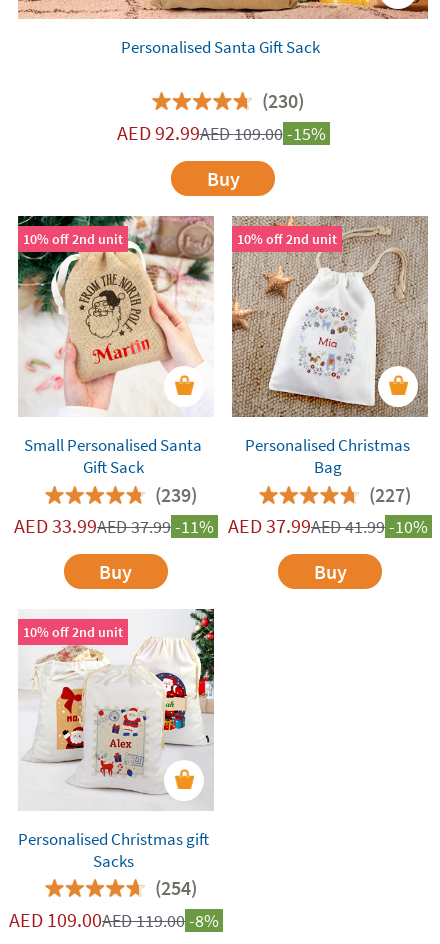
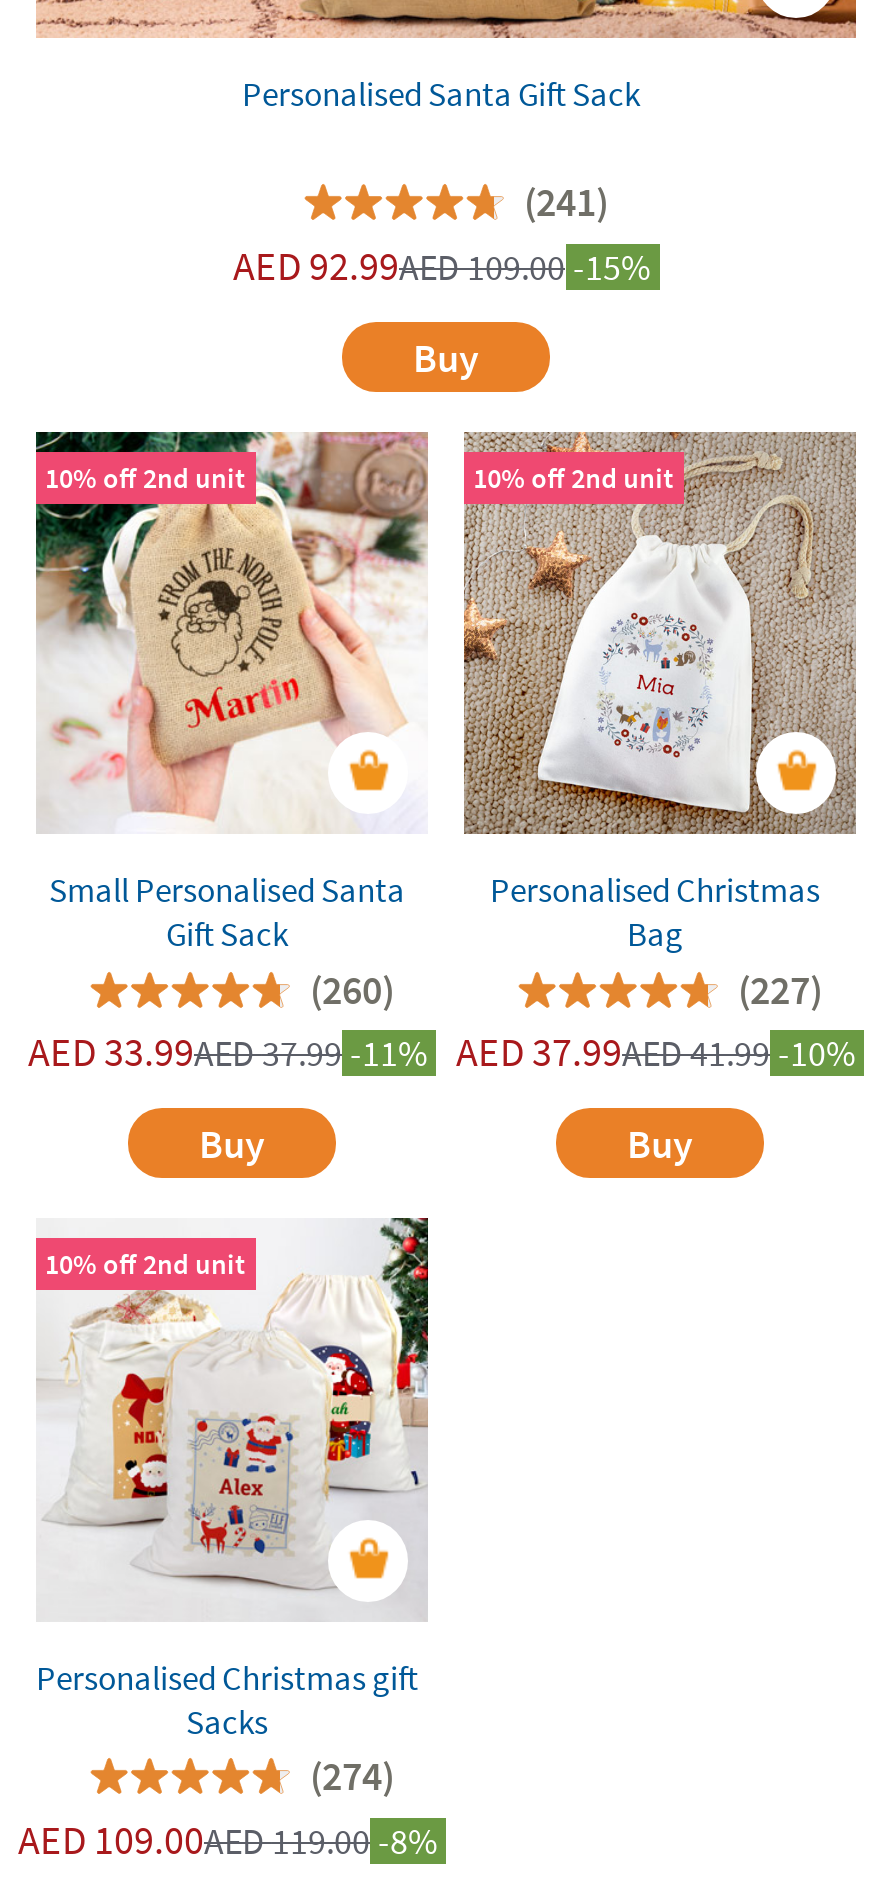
[262,88,304,113] (230) -> [524,176,608,226] (241)
[155,482,197,507] (239) -> [310,963,394,1013] (260)
[155,875,197,900] (254) -> [310,1751,394,1801] (274)

